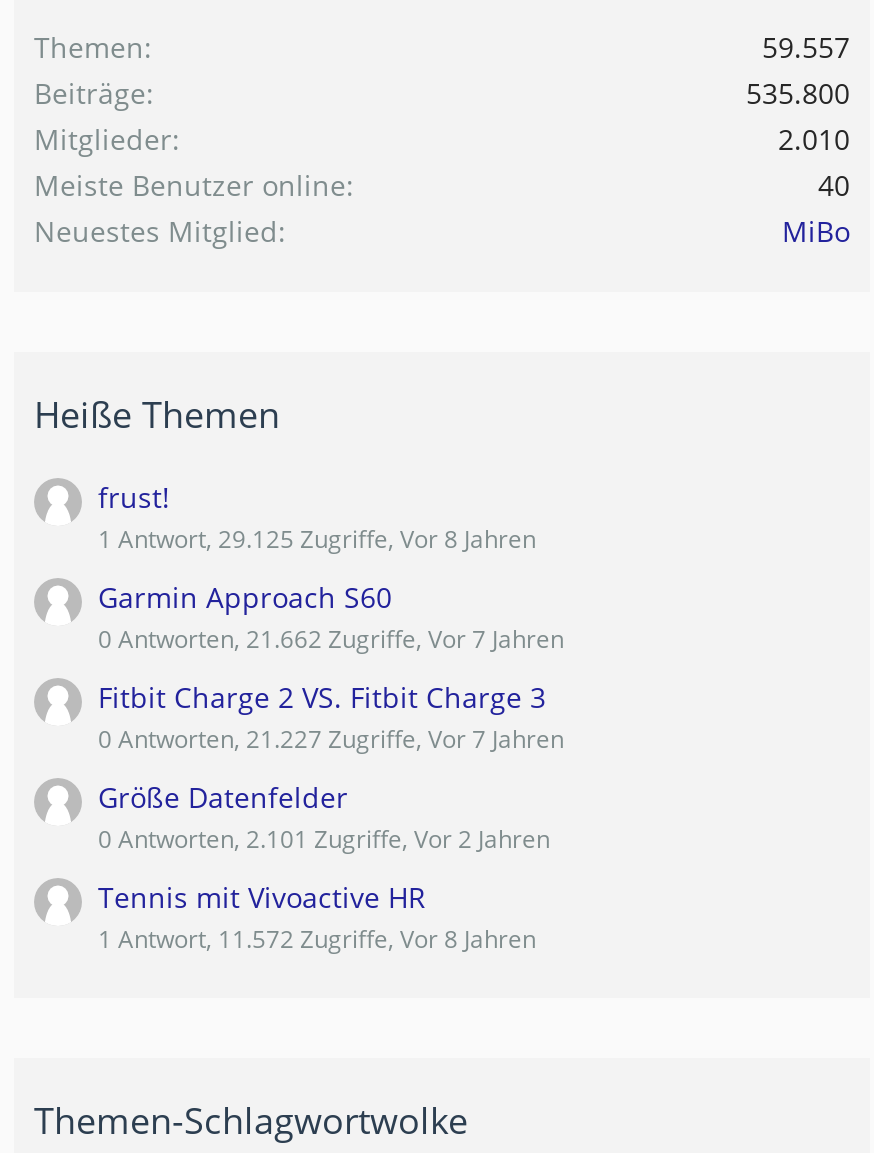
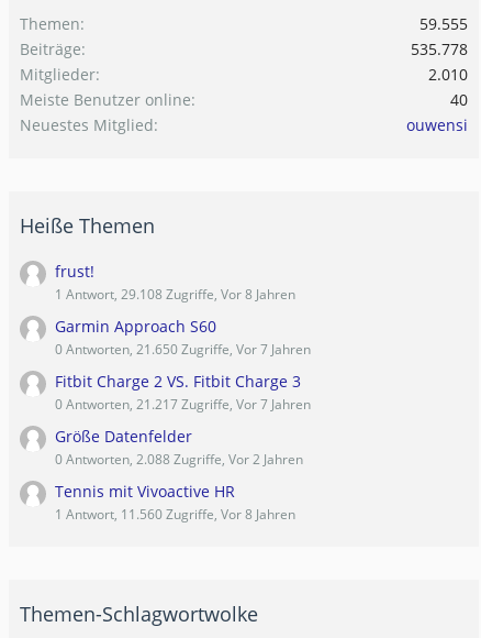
[762,28,850,66] 59.557 -> [420,13,468,34] 59.555
[746,74,850,112] 535.800 -> [411,39,468,60] 535.778
[782,212,850,250] MiBo -> [406,115,468,135] ouwensi
[98,522,536,556] 1 Antwort, 29.125 Zugriffe, Vor 8 Jahren -> [55,285,295,304] 1 Antwort, 29.108 Zugriffe, Vor 8 Jahren
[98,622,564,656] 0 Antworten, 21.662 Zugriffe, Vor 7 Jahren -> [55,340,311,359] 0 Antworten, 21.650 Zugriffe, Vor 7 Jahren
[98,722,564,756] 0 Antworten, 21.227 Zugriffe, Vor 7 Jahren -> [55,395,311,414] 0 Antworten, 21.217 Zugriffe, Vor 7 Jahren
[98,822,550,856] 0 Antworten, 2.101 Zugriffe, Vor 2 Jahren -> [55,450,303,469] 0 Antworten, 2.088 Zugriffe, Vor 2 Jahren
[98,922,536,956] 1 Antwort, 11.572 Zugriffe, Vor 8 Jahren -> [55,505,295,524] 1 Antwort, 11.560 Zugriffe, Vor 8 Jahren

